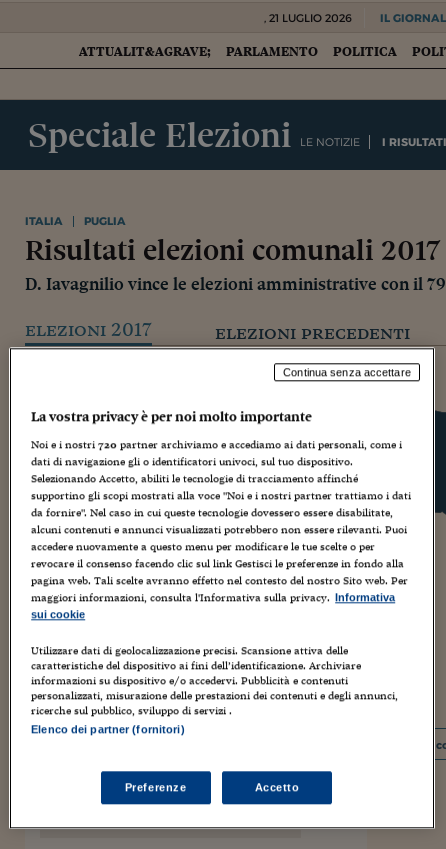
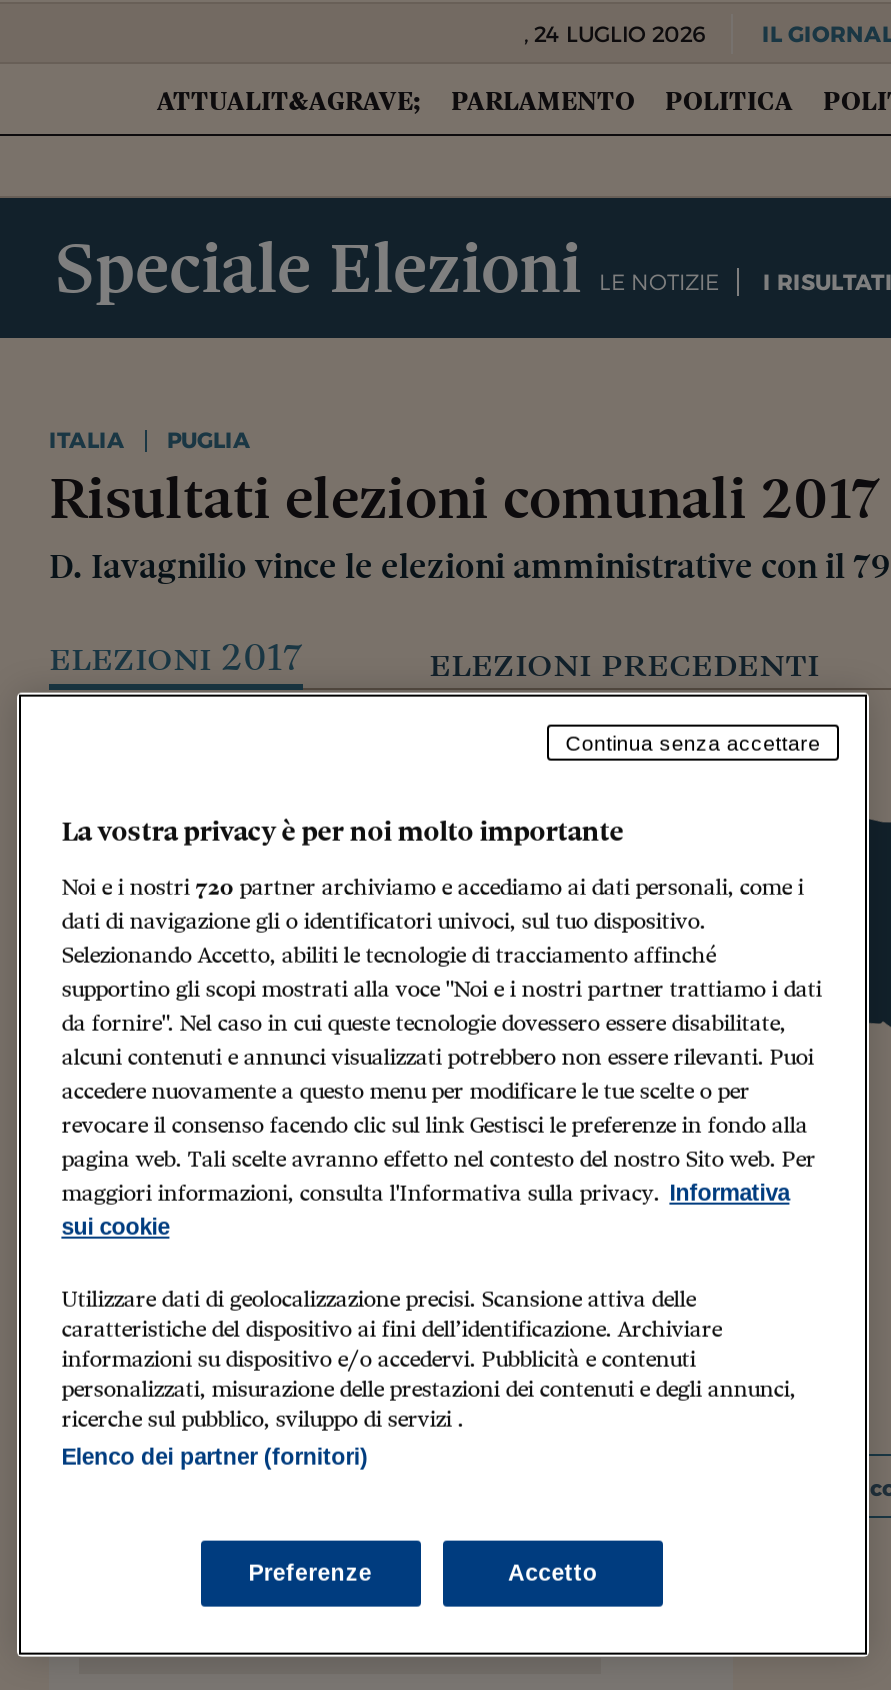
[264,11,352,25] , 21 LUGLIO 2026 -> [524,20,706,48] , 24 LUGLIO 2026

